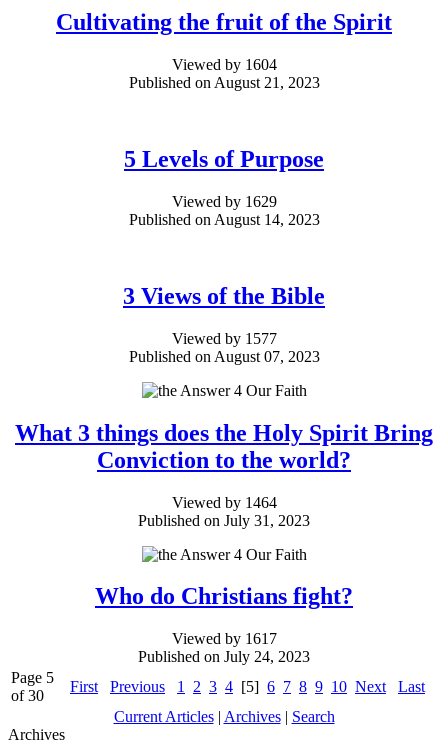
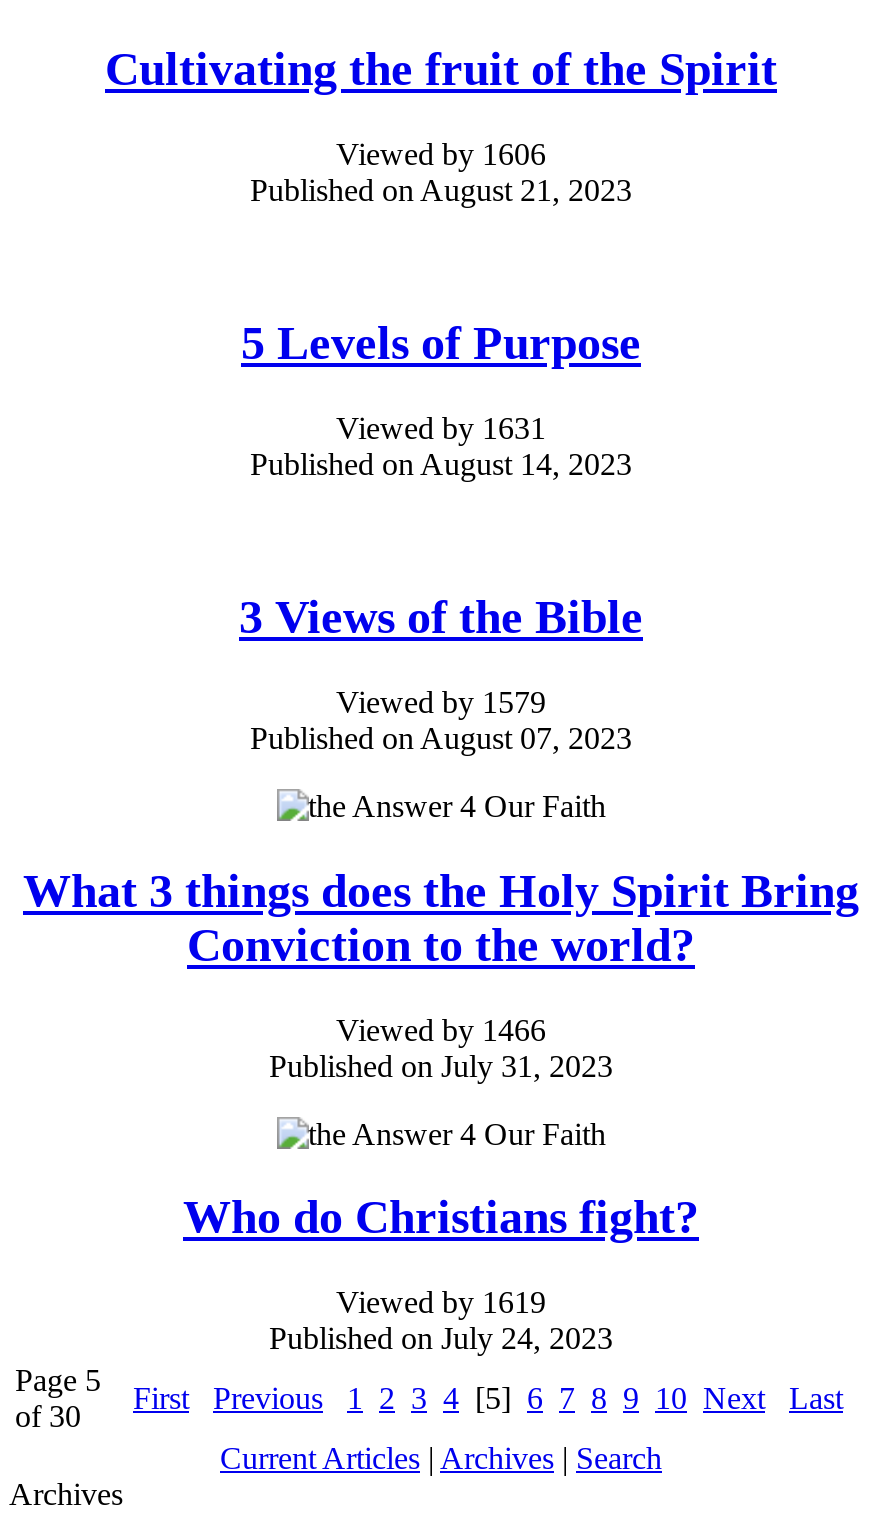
[171,56,276,73] Viewed by 1604 -> [336,137,546,171] Viewed by 1606
[171,193,276,210] Viewed by 1629 -> [336,411,546,445] Viewed by 1631
[171,330,276,347] Viewed by 1577 -> [336,685,546,719] Viewed by 1579
[171,494,276,511] Viewed by 1464 -> [336,1012,546,1046] Viewed by 1466
[171,630,276,647] Viewed by 1617 -> [336,1286,546,1320] Viewed by 1619

